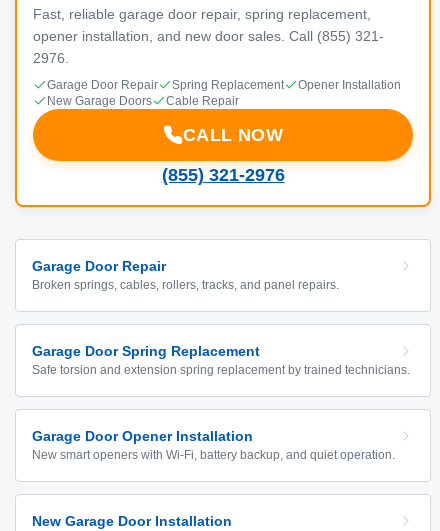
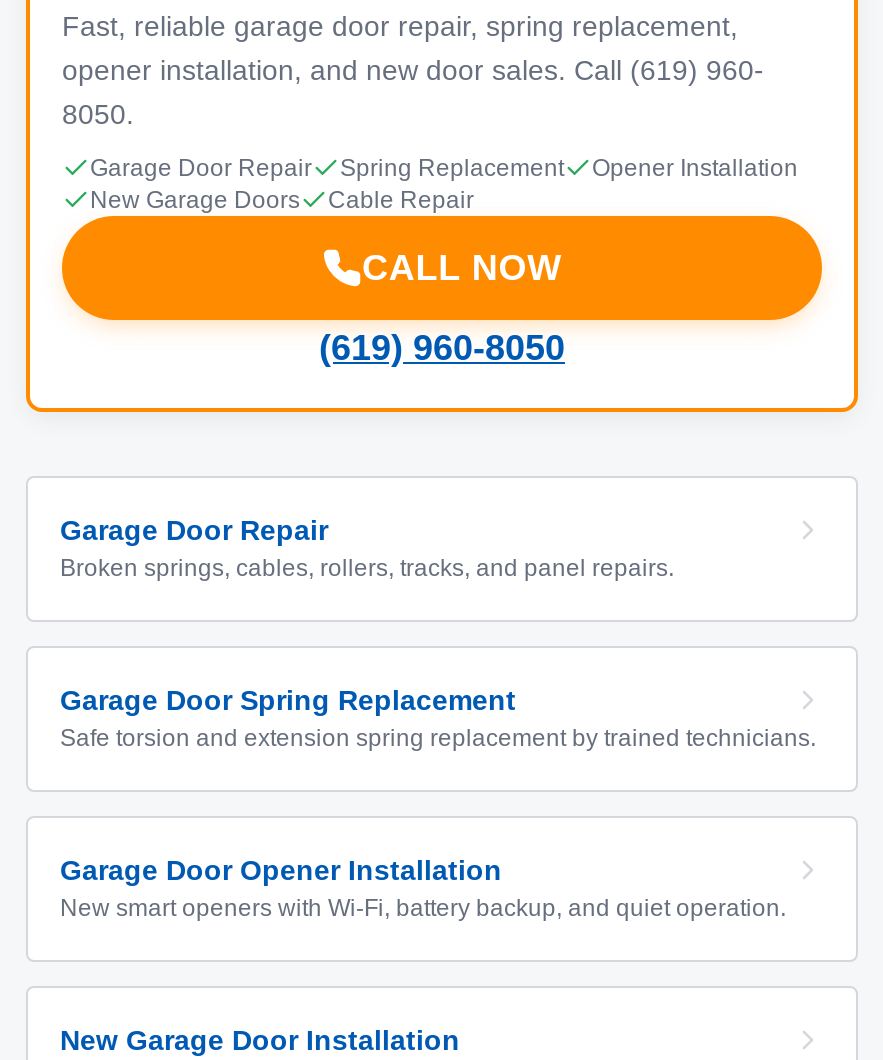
[33,28,384,44] opener installation, and new door sales. Call (855) 321- -> [62,54,764,86] opener installation, and new door sales. Call (619) 960-
[33,50,69,66] 2976. -> [62,98,134,130] 8050.
[161,165,284,185] (855) 321-2976 -> [319,328,565,368] (619) 960-8050

